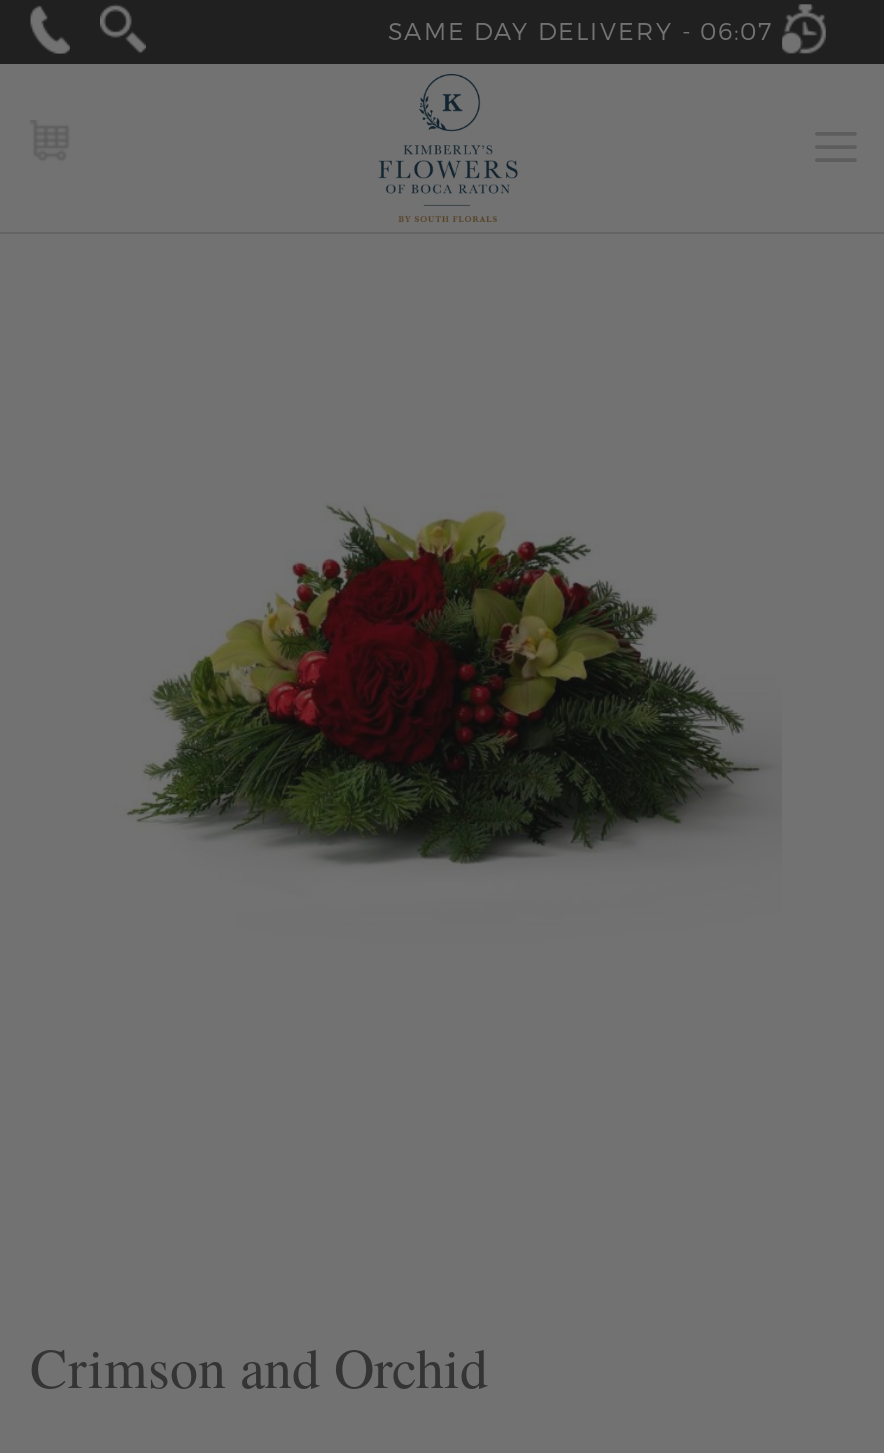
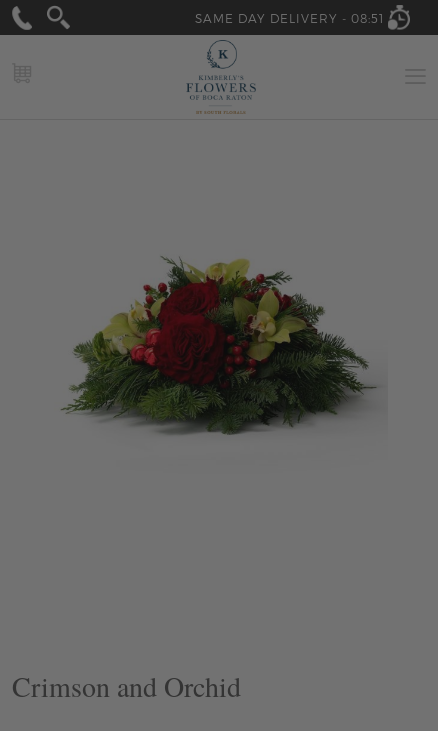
[388,16,774,44] SAME DAY DELIVERY - 06:07 -> [195,11,384,25] SAME DAY DELIVERY - 08:51

